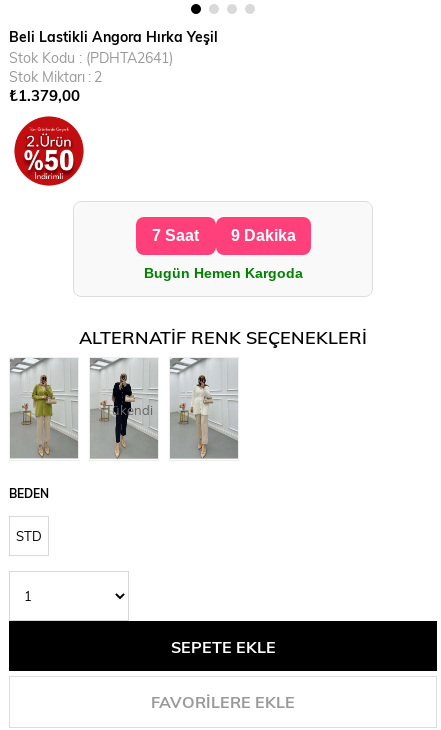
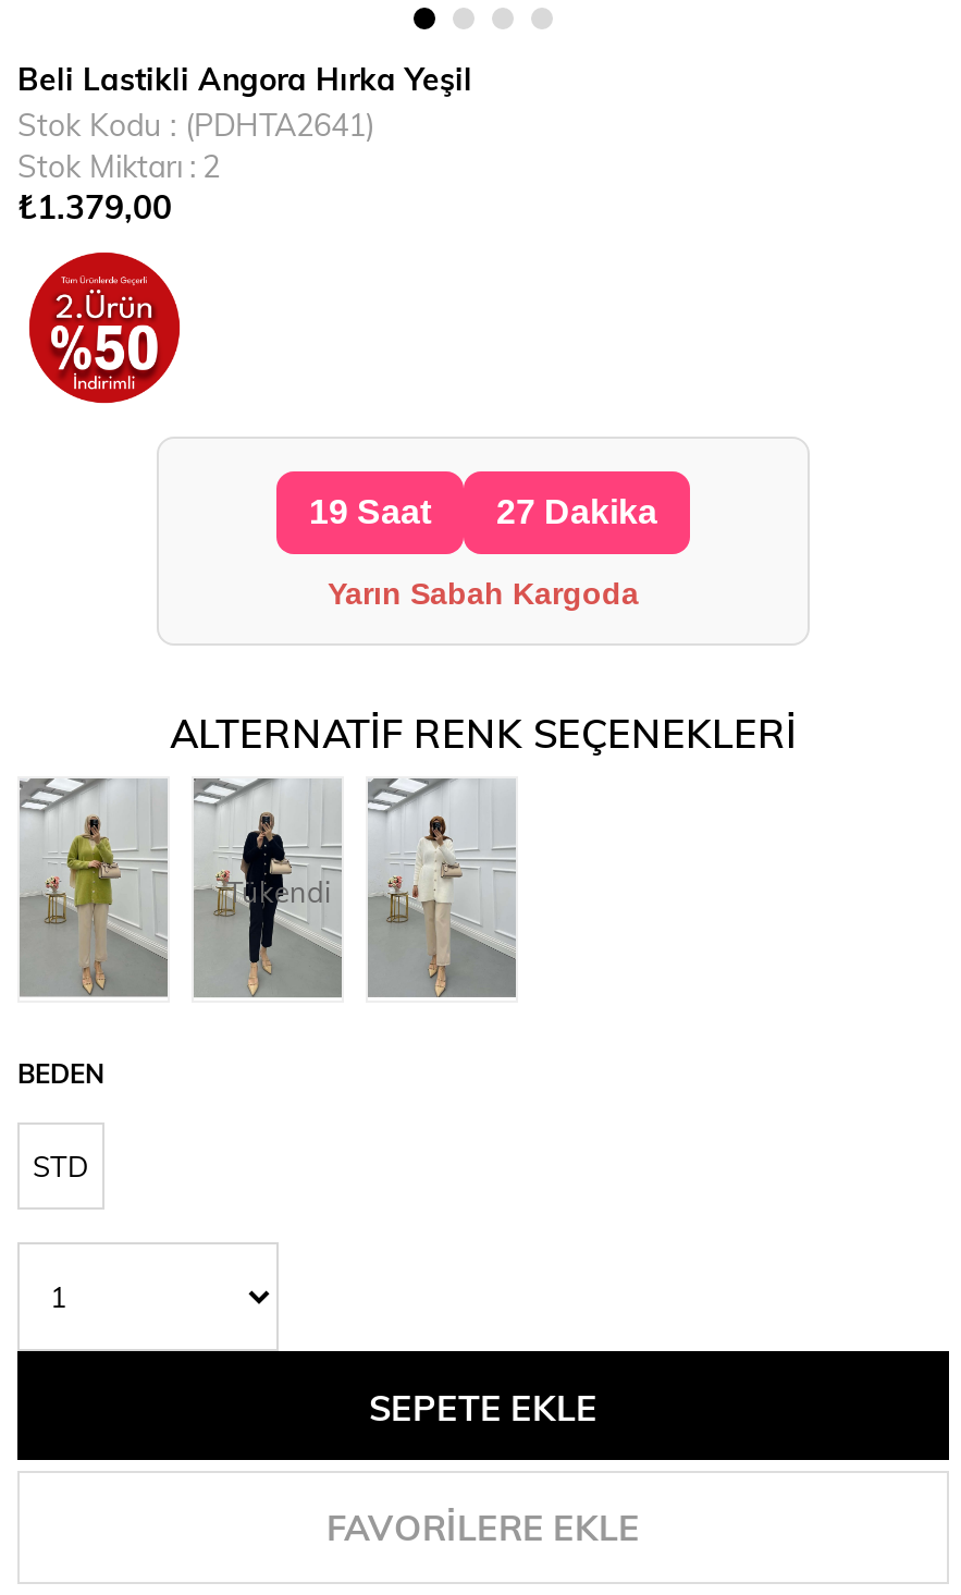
[152,227,199,244] 7 Saat -> [309,493,431,530] 19 Saat
[230,227,295,244] 9 Dakika -> [496,493,657,530] 27 Dakika
[143,265,302,281] Bugün Hemen Kargoda -> [328,576,639,611] Yarın Sabah Kargoda

